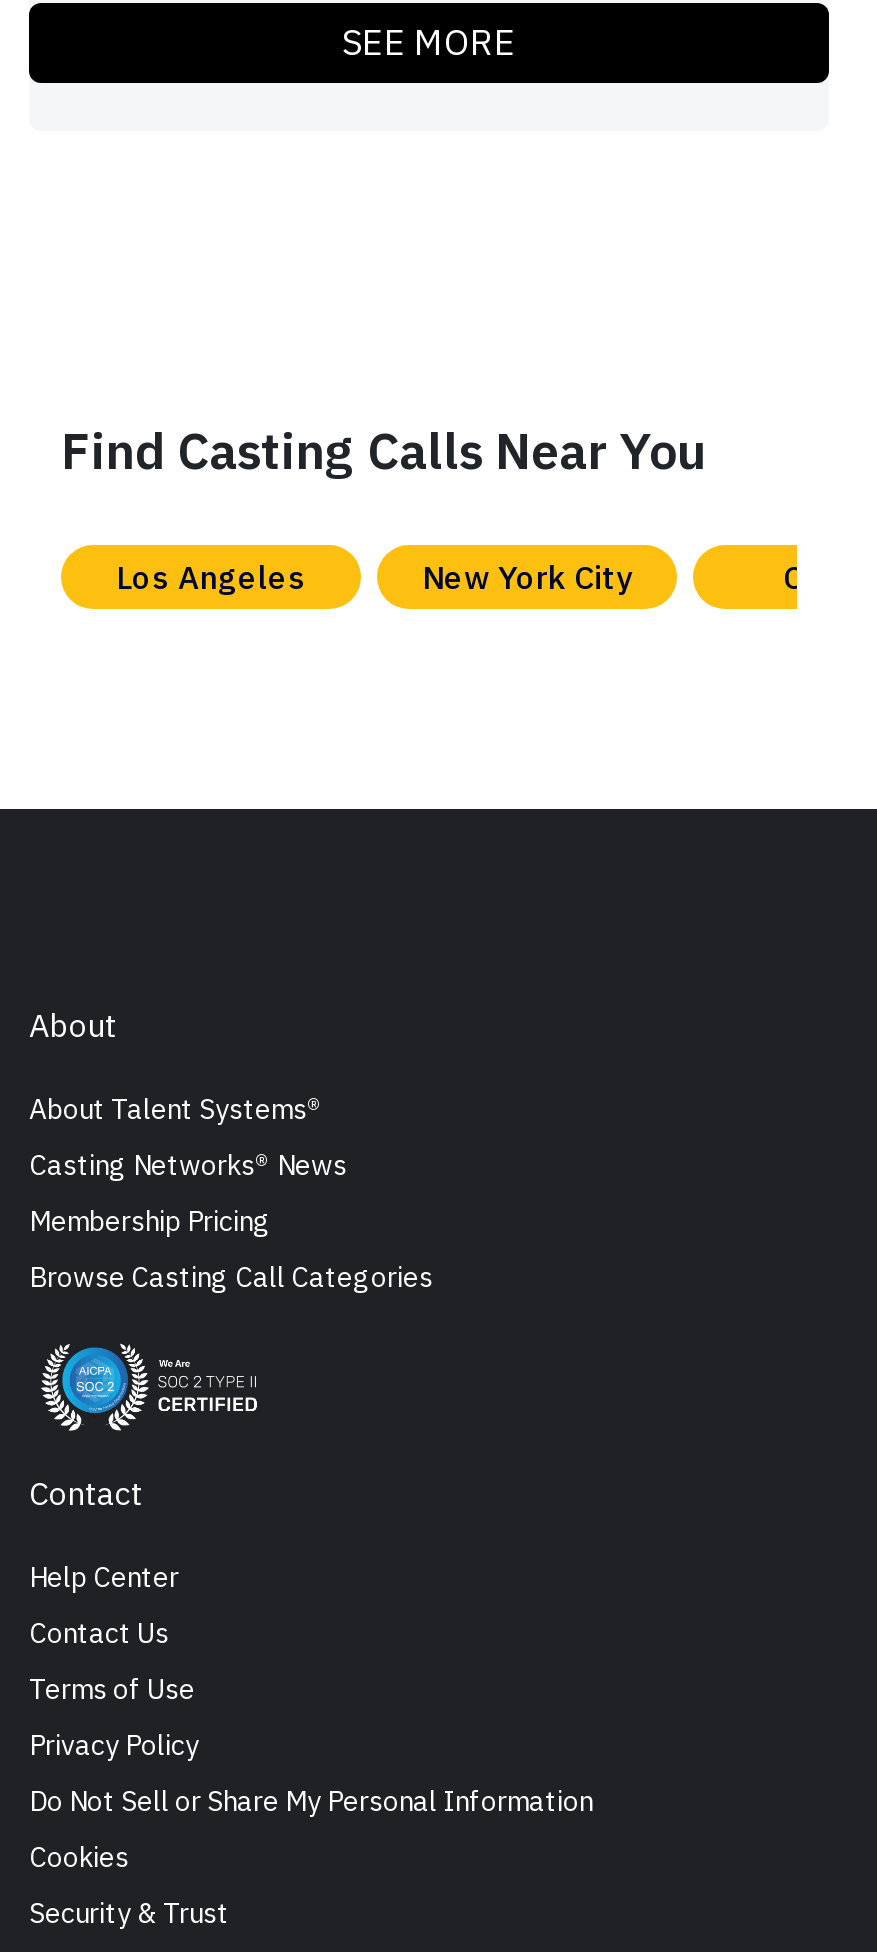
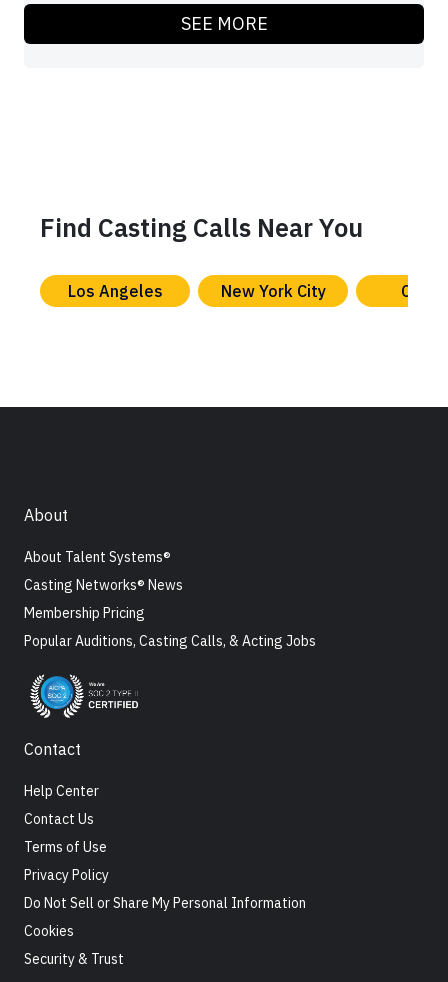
[29,1259,433,1295] Browse Casting Call Categories -> [24,632,316,650] Popular Auditions, Casting Calls, & Acting Jobs

